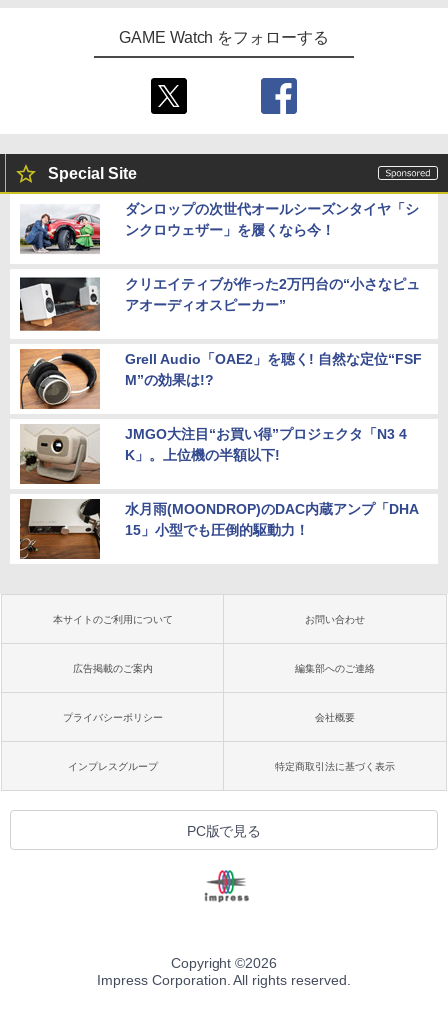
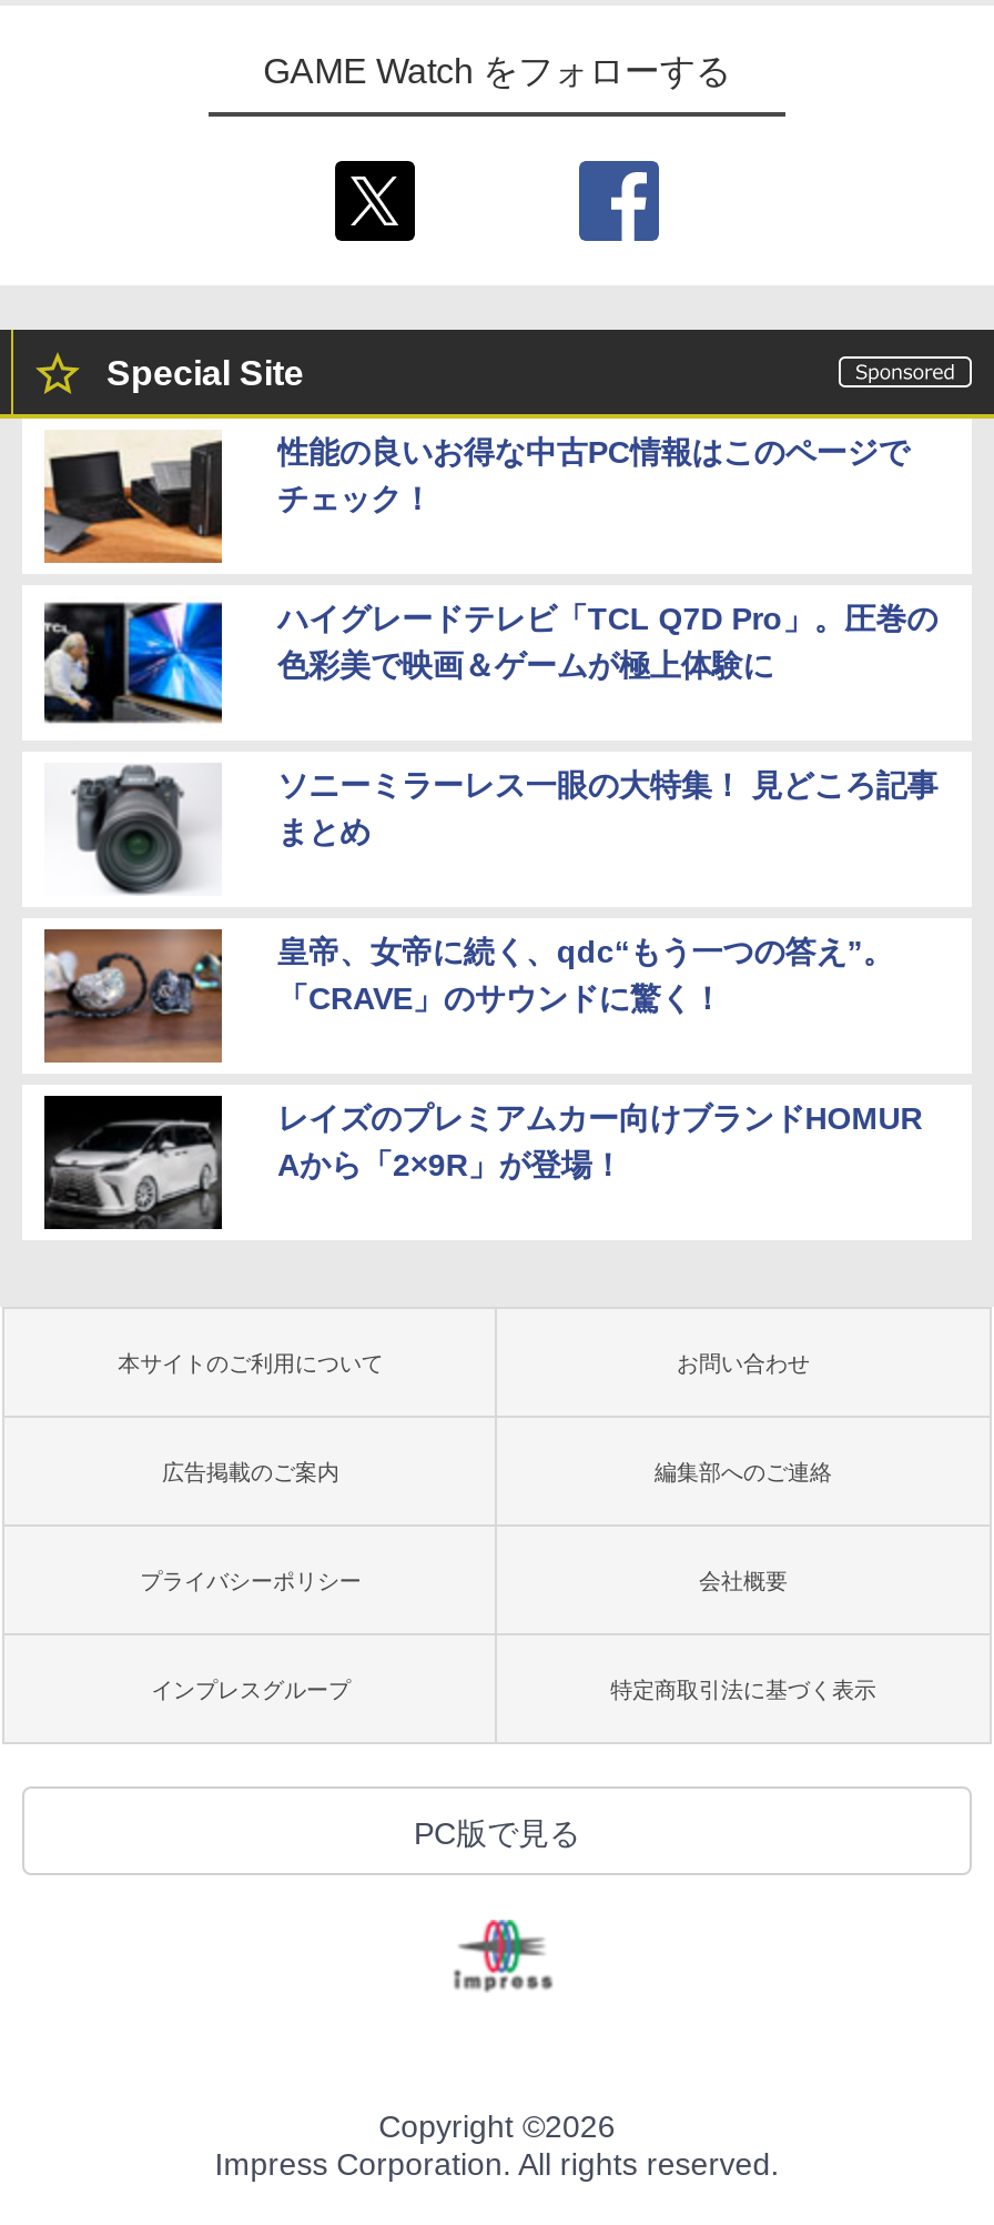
[20,201,419,259] [image] | ダンロップの次世代オールシーズンタイヤ「シ | ンクロウェザー」を履くなら今！ -> [42,432,909,565] [image] | 性能の良いお得な中古PC情報はこのページで | チェック！
[19,276,420,332] [image] | クリエイティブが作った2万円台の“小さなピュ | アオーディオスピーカー” -> [42,601,938,725] [image] | ハイグレードテレビ「TCL Q7D Pro」。圧巻の | 色彩美で映画＆ゲームが極上体験に
[19,348,422,410] [image] | Grell Audio「OAE2」を聴く! 自然な定位“FSF | M”の効果は!? -> [44,763,938,896] [image] | ソニーミラーレス一眼の大特集！ 見どころ記事 | まとめ
[20,424,407,485] [image] | JMGO大注目“お買い得”プロジェクタ「N3 4 | K」。上位機の半額以下! -> [44,929,893,1063] [image] | 皇帝、女帝に続く、qdc“もう一つの答え”。 | 「CRAVE」のサウンドに驚く！
[19,498,419,560] [image] | 水月雨(MOONDROP)のDAC内蔵アンプ「DHA | 15」小型でも圧倒的駆動力！ -> [42,1094,922,1231] [image] | レイズのプレミアムカー向けブランドHOMUR | Aから「2×9R」が登場！

